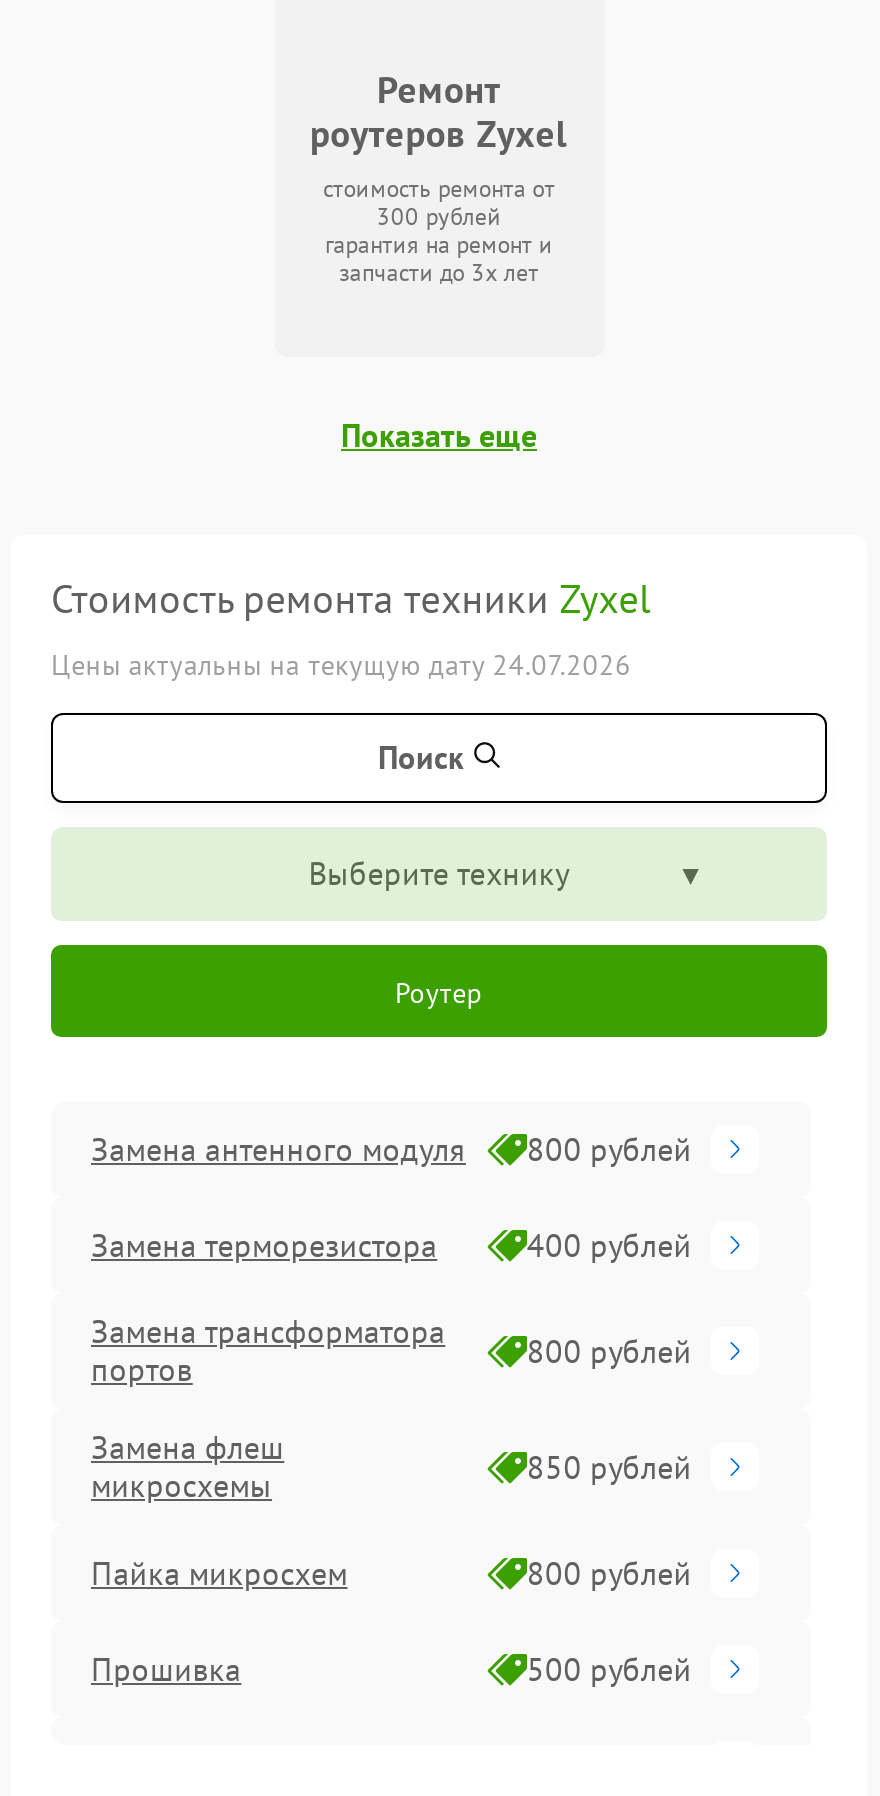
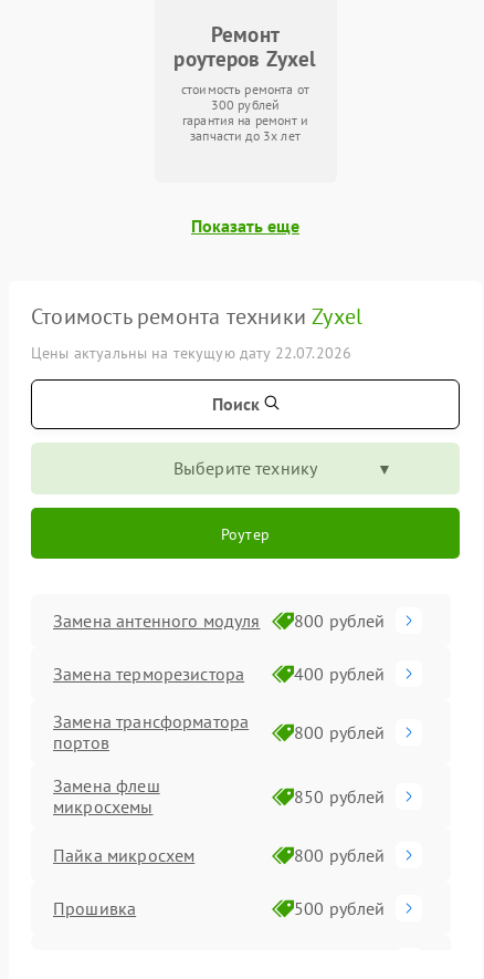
[51,647,631,683] Цены актуальны на текущую дату 24.07.2026 -> [31,343,352,363] Цены актуальны на текущую дату 22.07.2026

